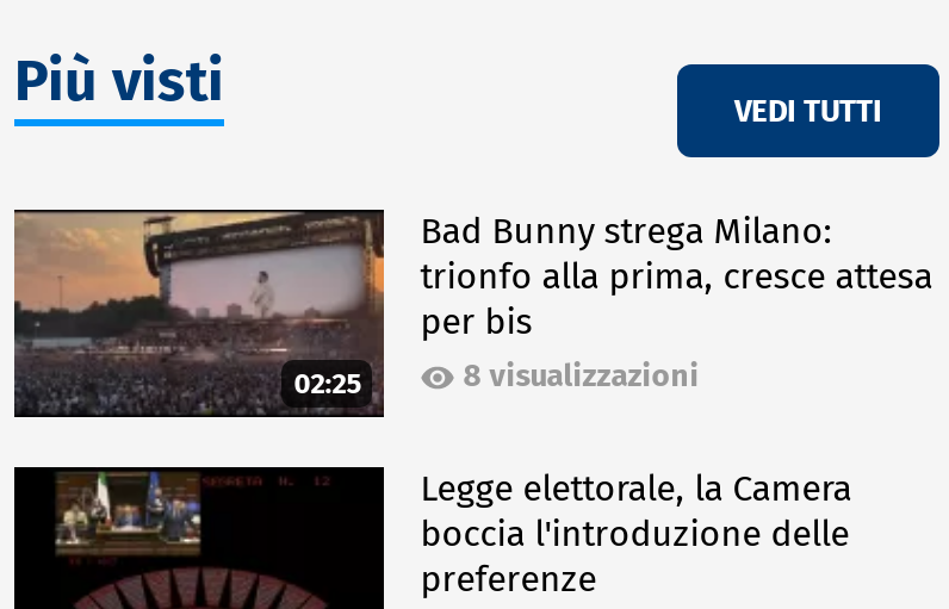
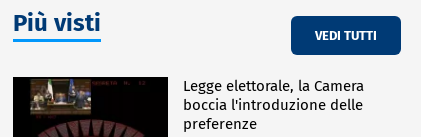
[12,210,386,422] [image] | 02:25 -> none
[420,211,933,394] Bad Bunny strega Milano: | trionfo alla prima, cresce attesa | per bis | 8 visualizzazioni -> none

